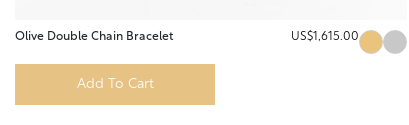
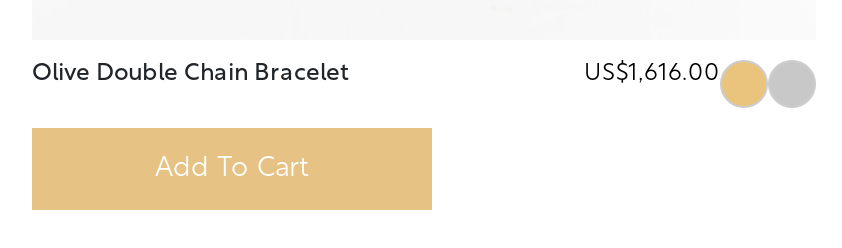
[291,31,359,43] US$1,615.00 -> [584,62,720,86] US$1,616.00

